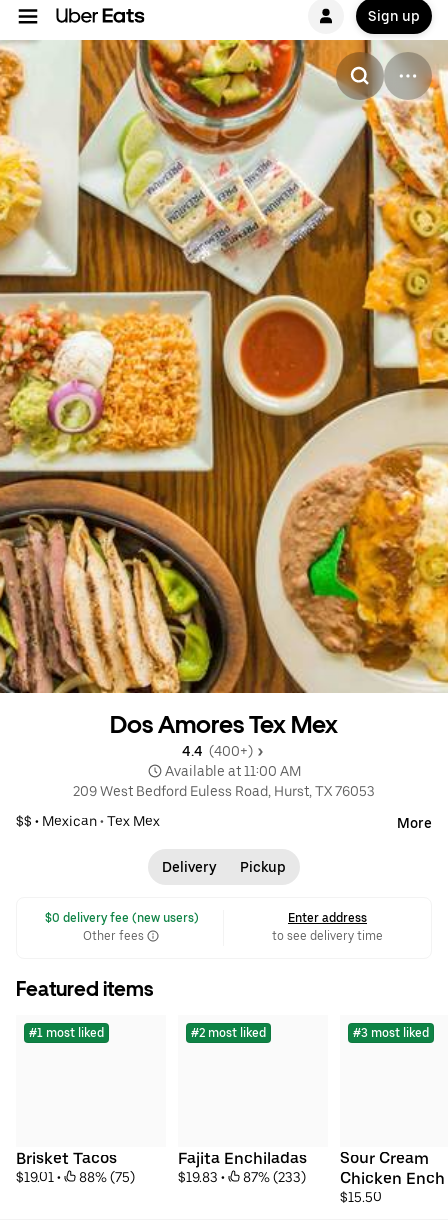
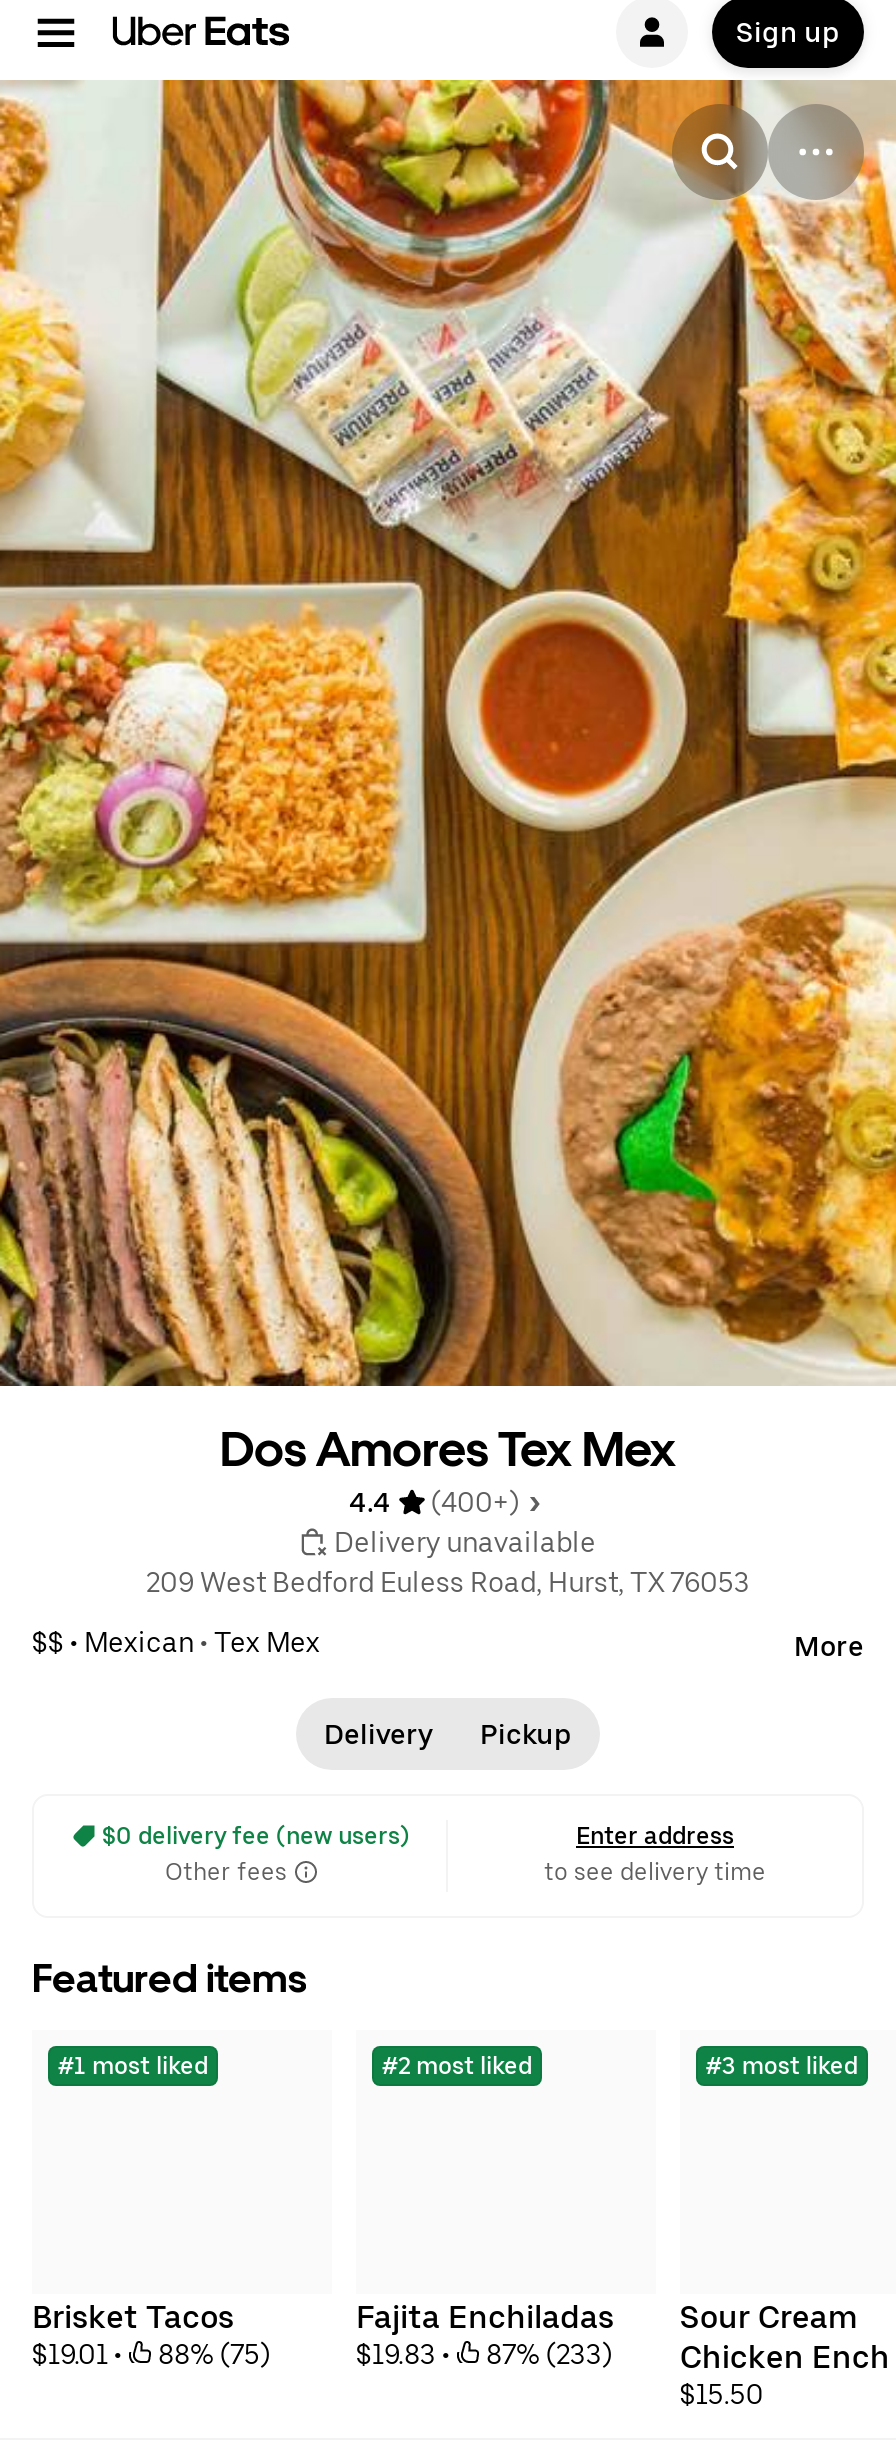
[164,743,300,779] 4.4 (400+) | Available at 11:00 AM -> [334,1487,596,1559] 4.4 | (400+) | Delivery unavailable

